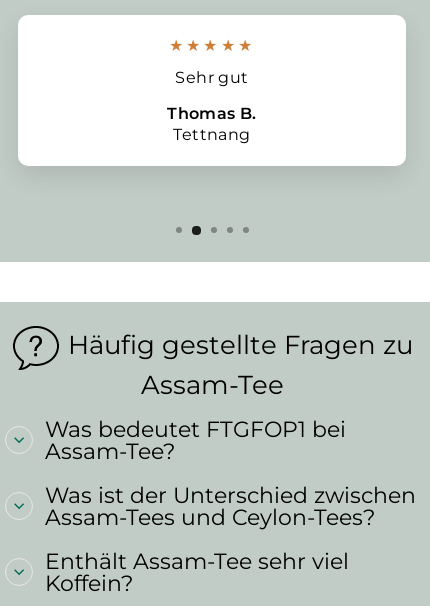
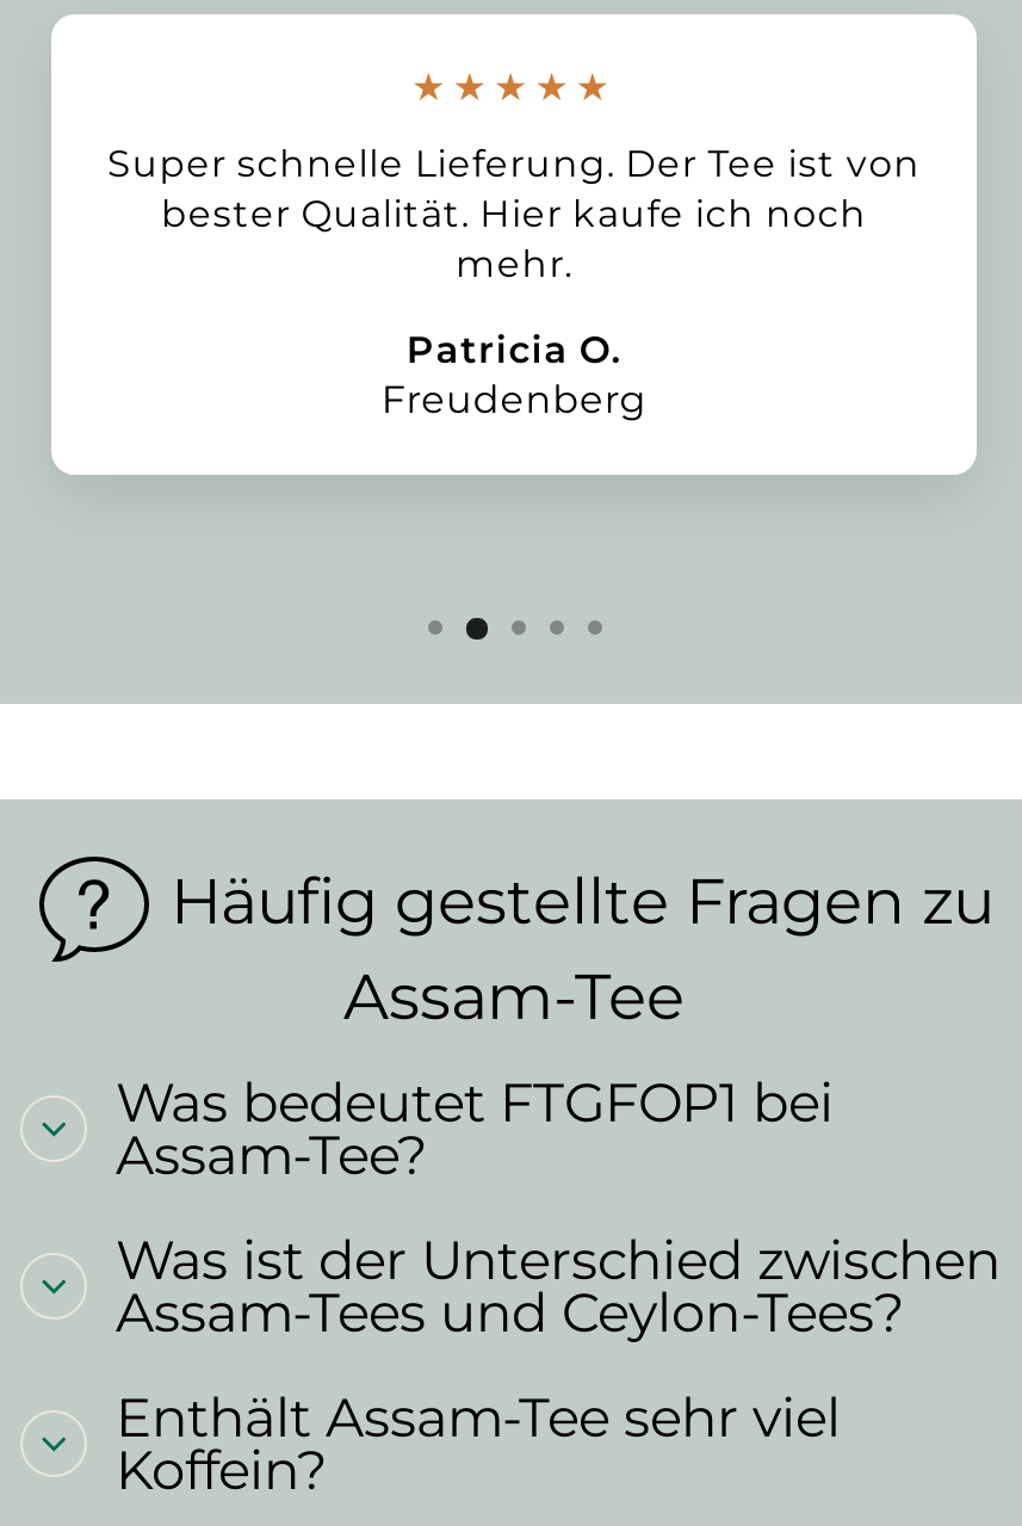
[175,68,249,87] Sehr gut -> [107,142,921,287] Super schnelle Lieferung. Der Tee ist von | bester Qualität. Hier kaufe ich noch | mehr.
[167,104,257,144] Thomas B. | Tettnang -> [381,328,647,423] Patricia O. | Freudenberg

